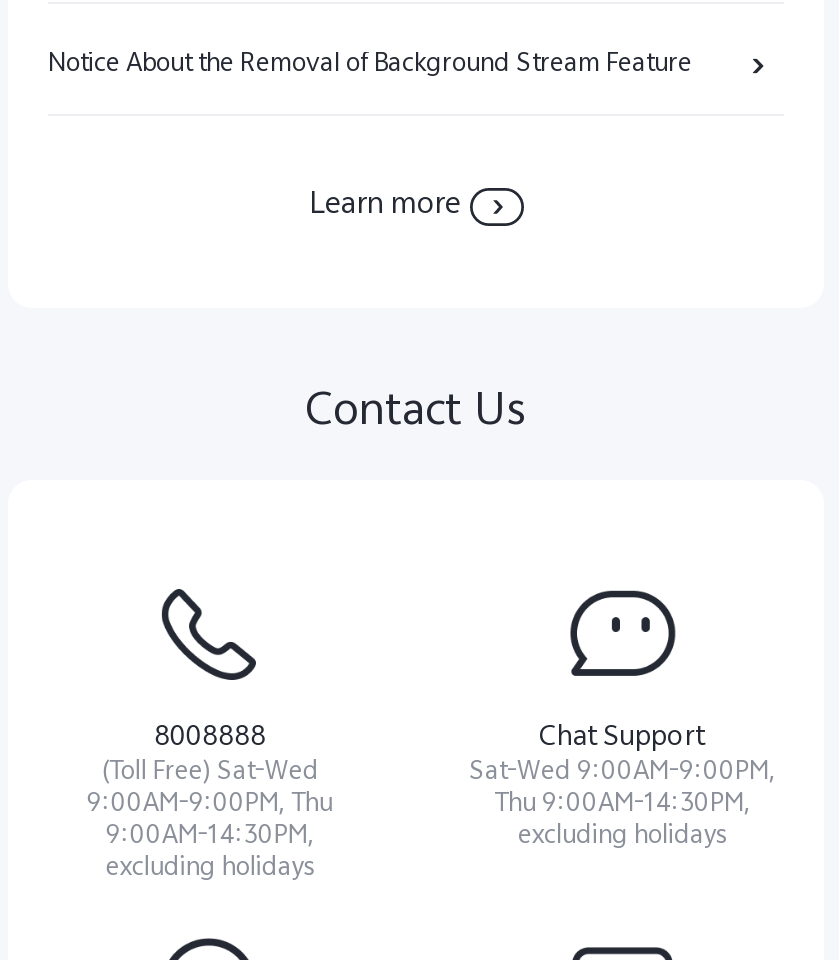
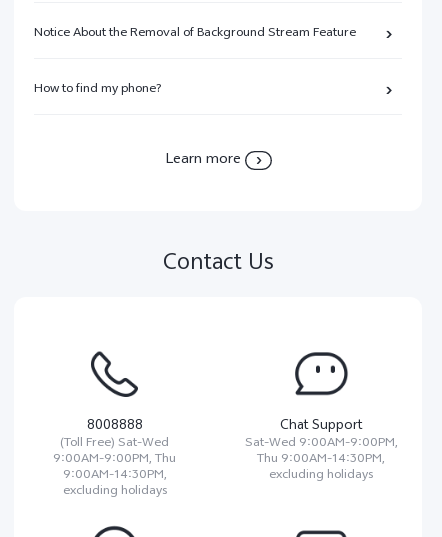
none -> [34,79,162,101] How to find my phone?

